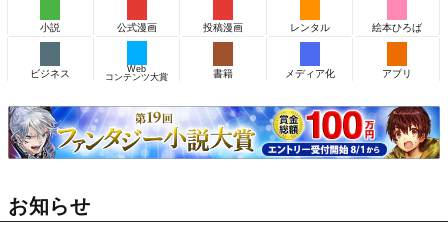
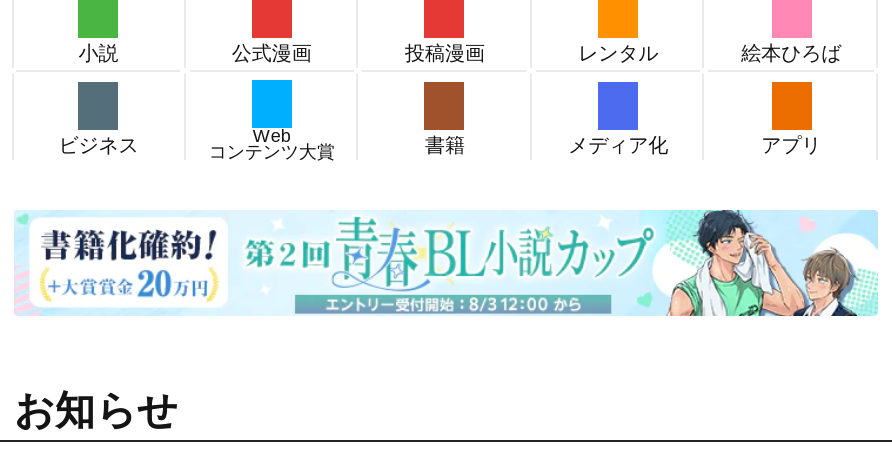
[7,105,441,160] [image] -> [14,210,878,318] [image]

